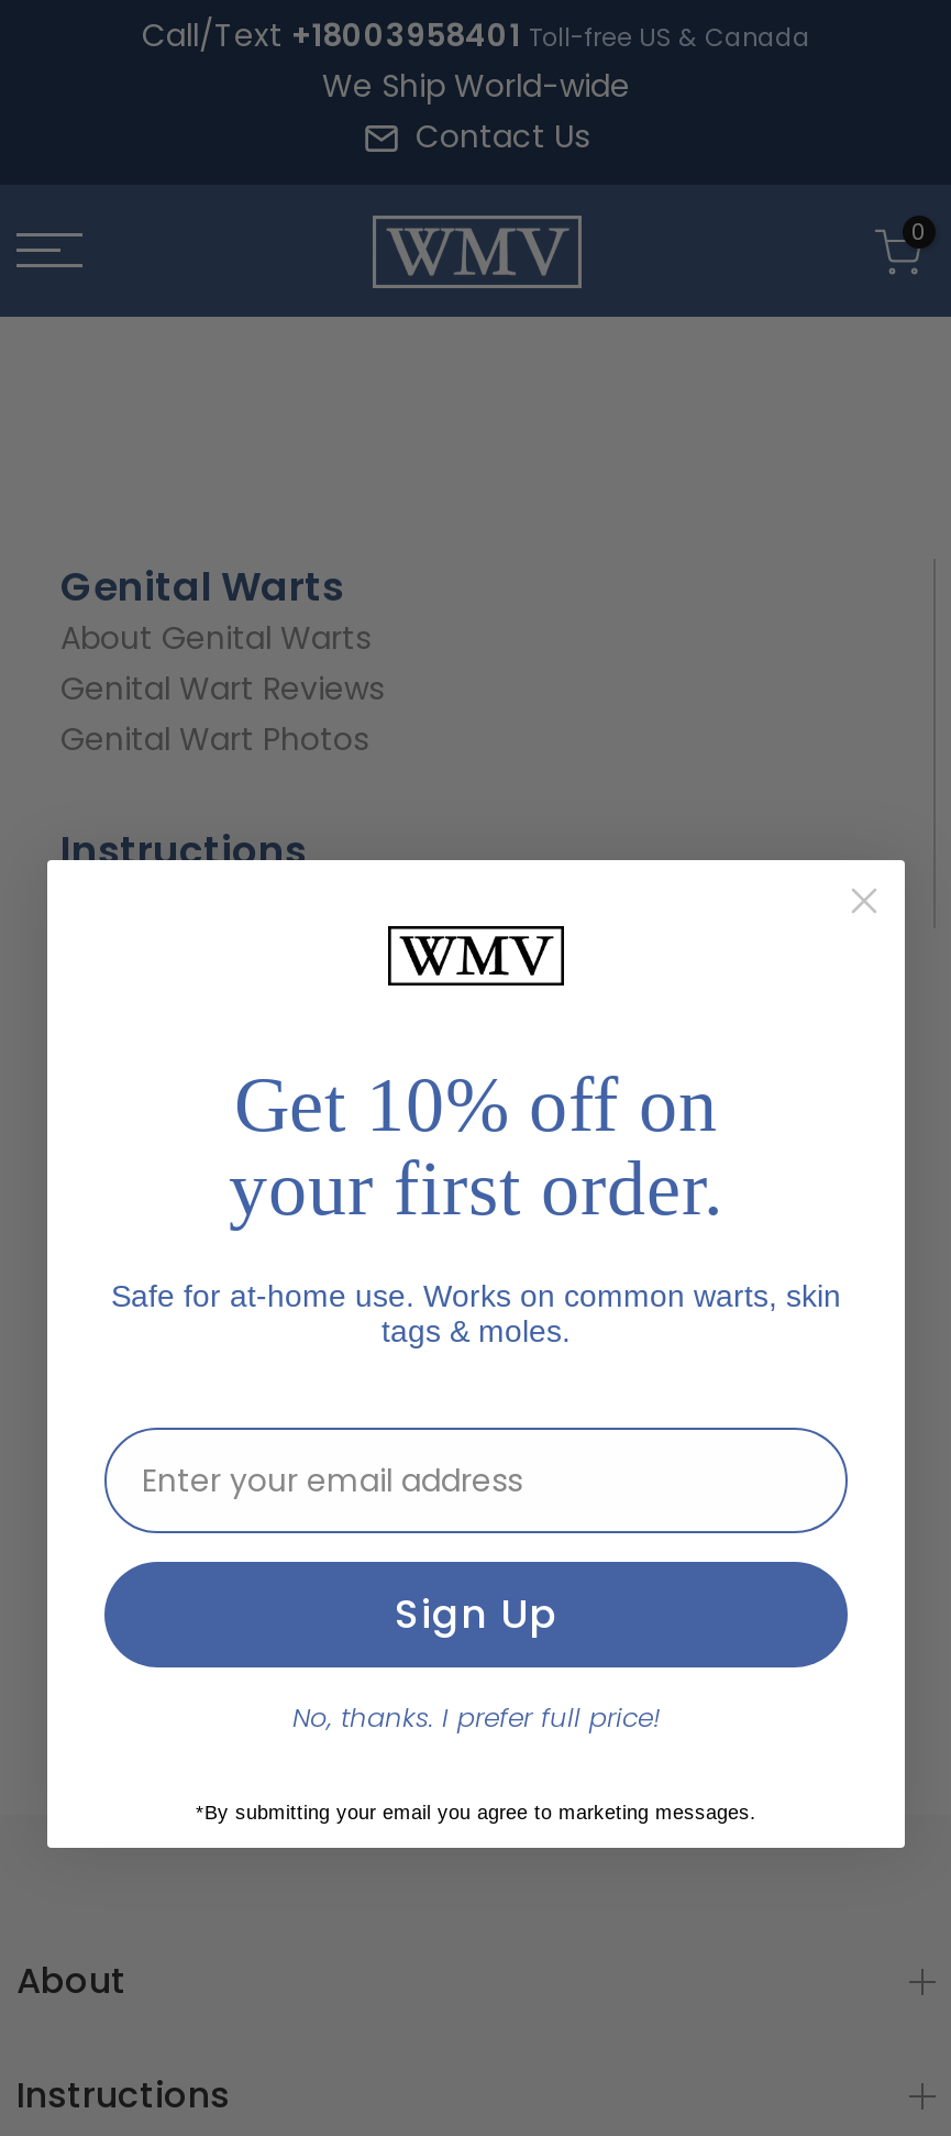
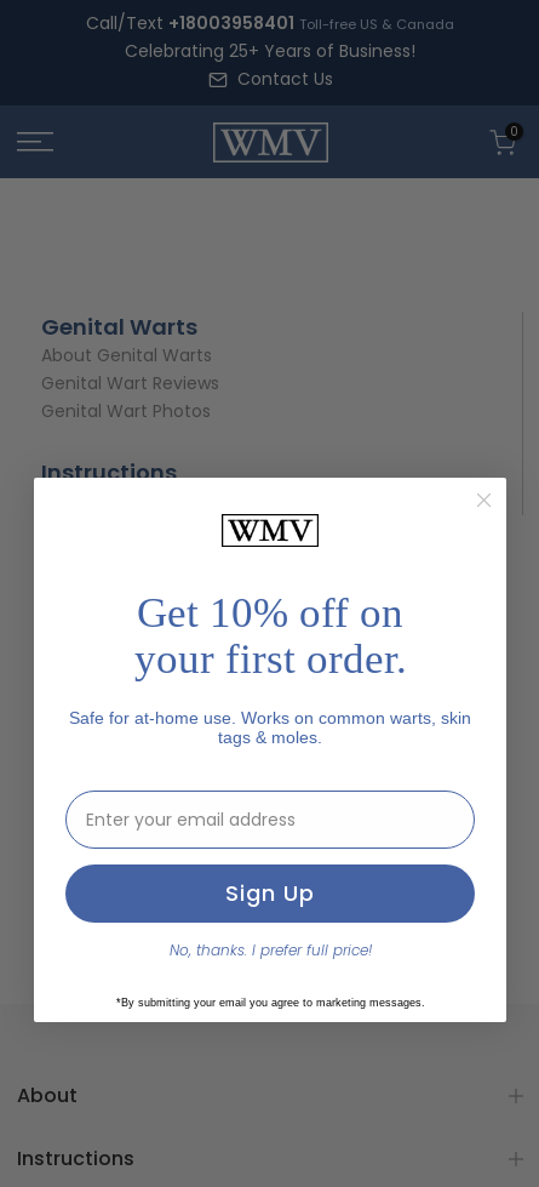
[322,64,630,108] We Ship World-wide -> [125,39,415,63] Celebrating 25+ Years of Business!

